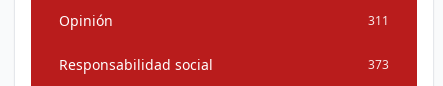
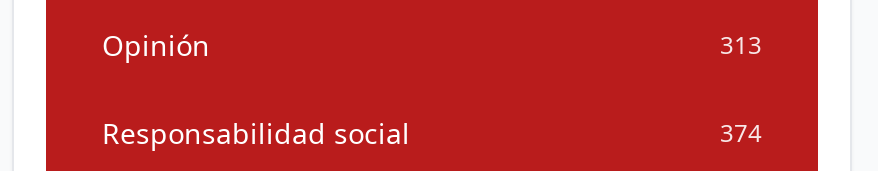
[368,12,389,29] 311 -> [720,29,762,63] 313
[368,56,389,73] 373 -> [720,117,762,151] 374

